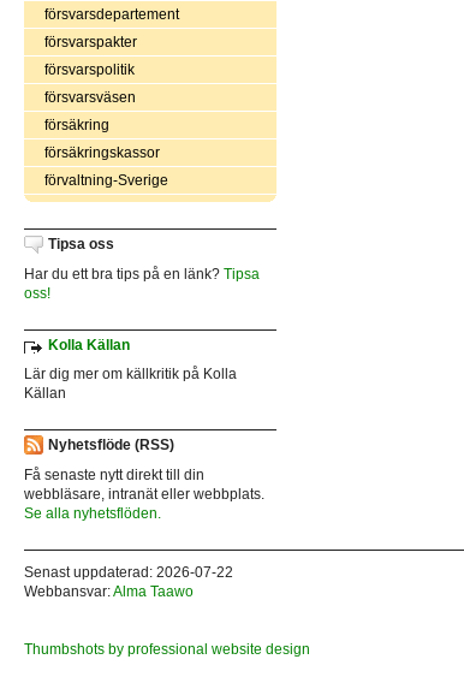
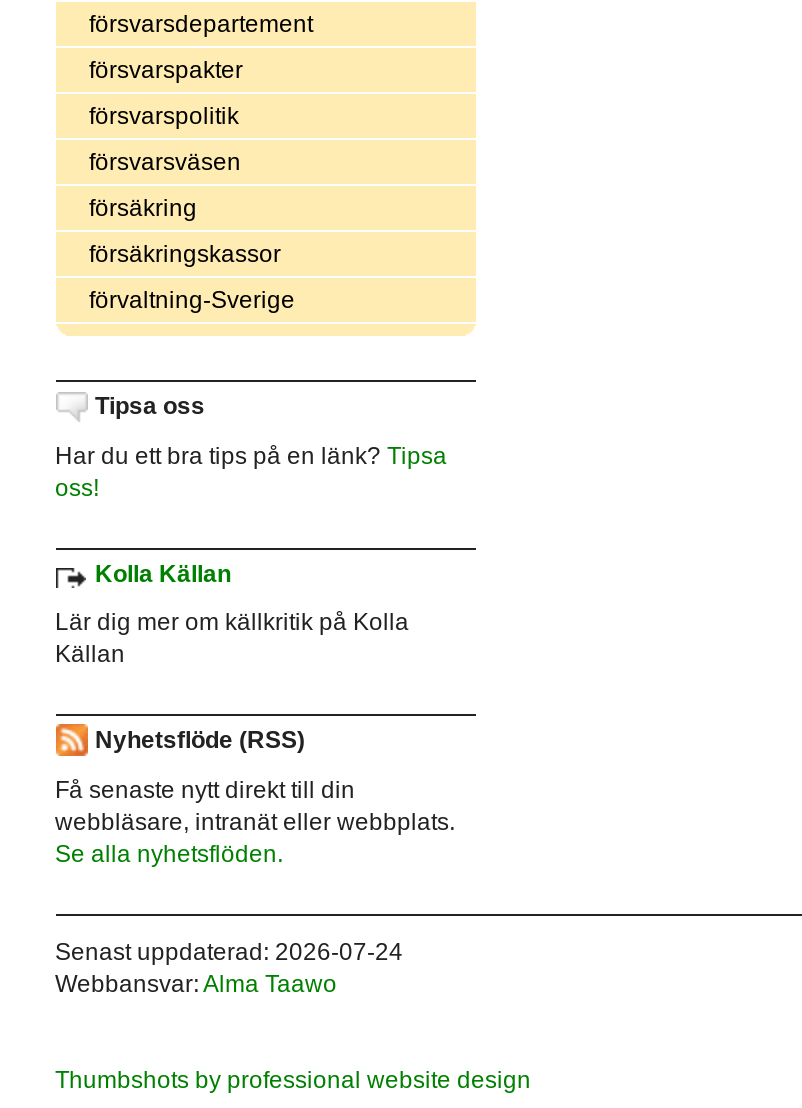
[23,564,233,580] Senast uppdaterad: 2026-07-22 -> [55,937,403,965] Senast uppdaterad: 2026-07-24

